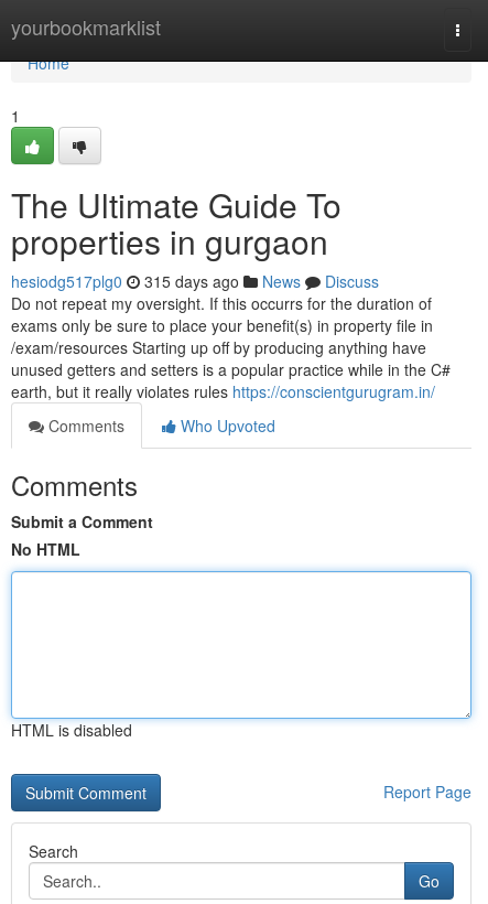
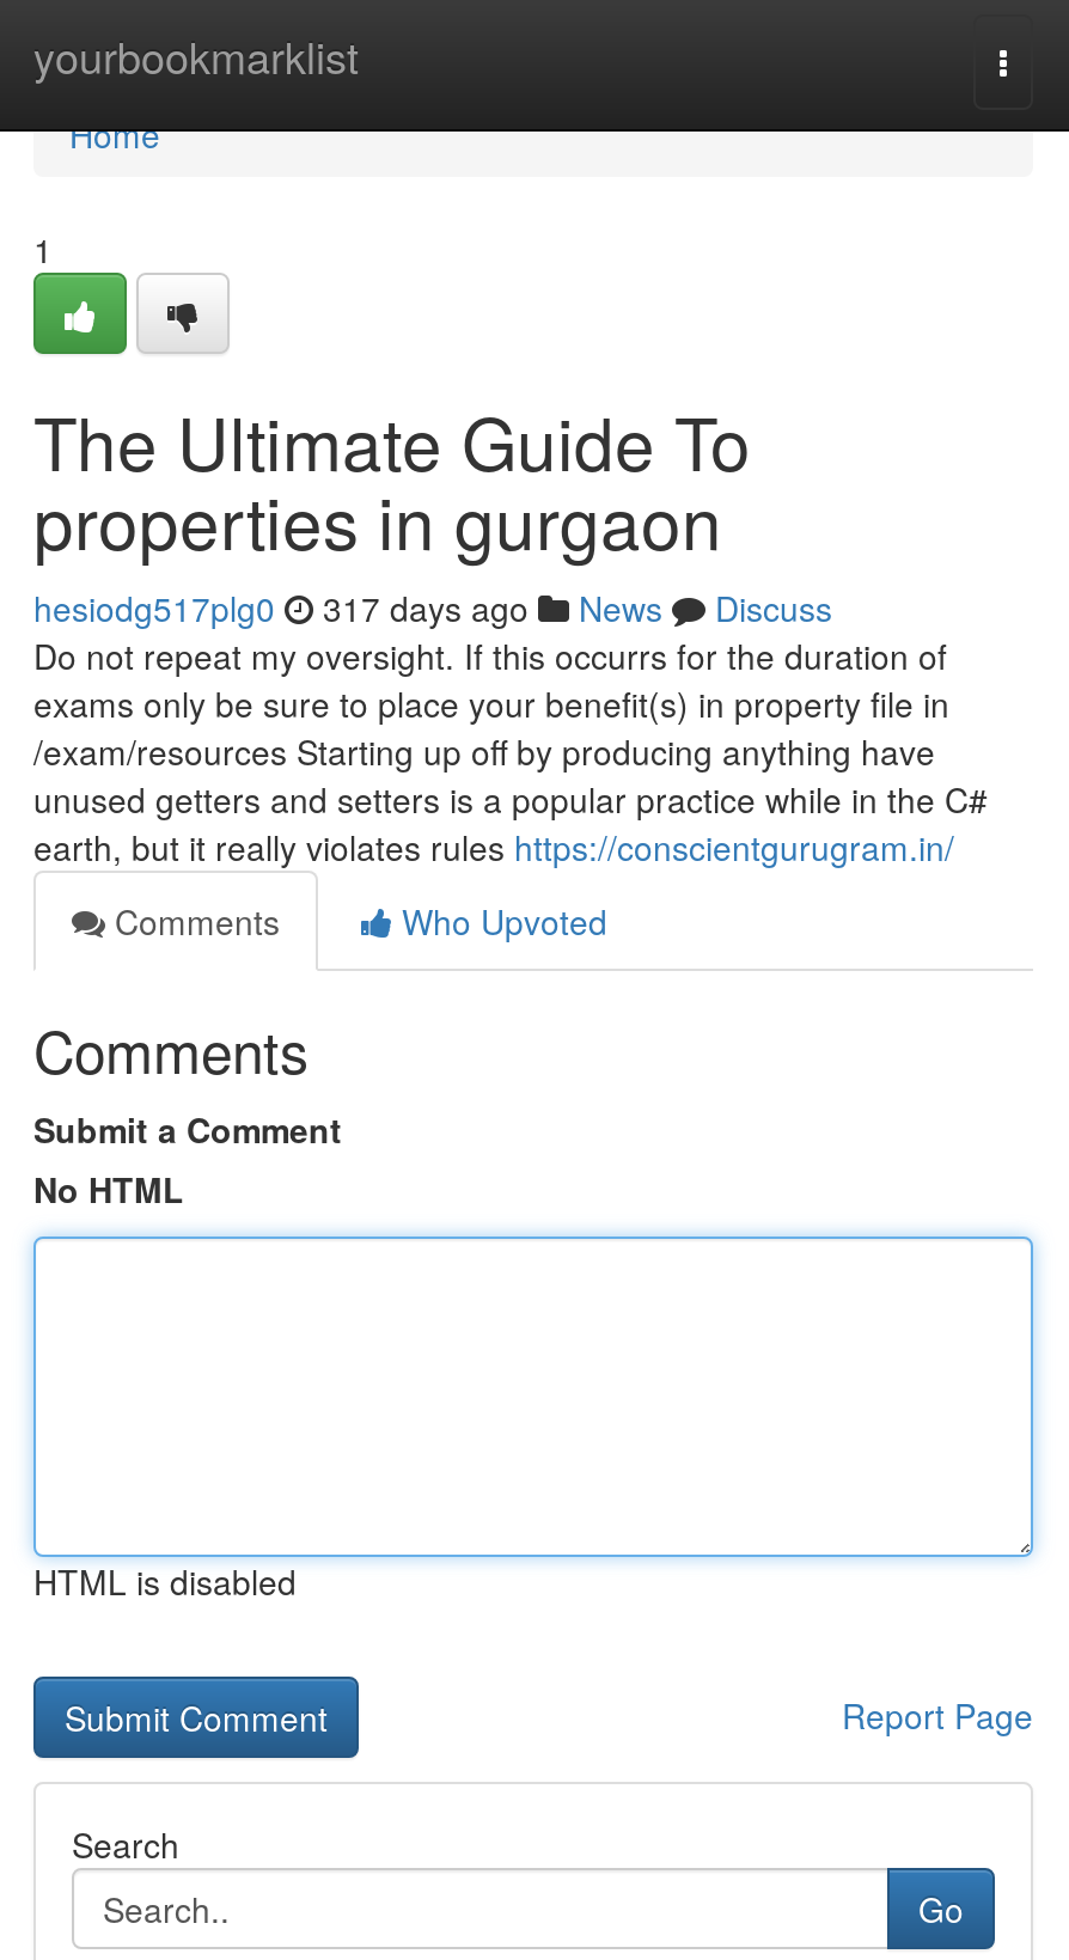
[11,270,379,292] hesiodg517plg0 315 days ago News Discuss -> [33,584,832,631] hesiodg517plg0 317 days ago News Discuss

